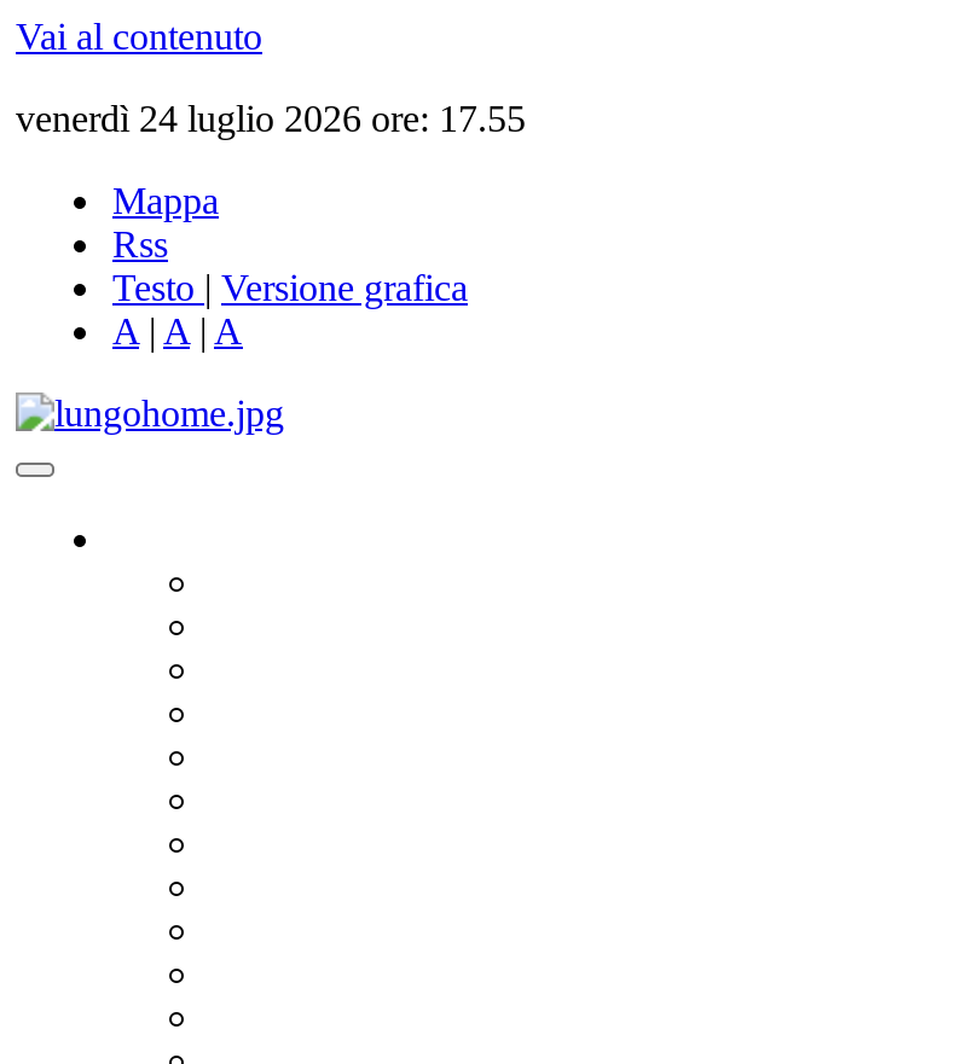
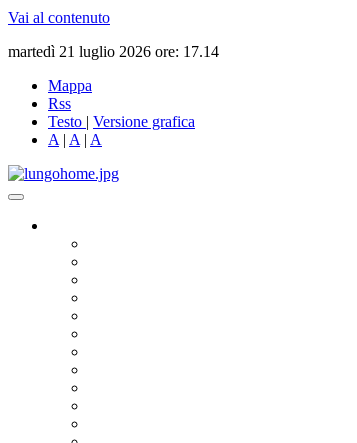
[16,97,526,138] venerdì 24 luglio 2026 ore: 17.55 -> [8,43,219,60] martedì 21 luglio 2026 ore: 17.14

